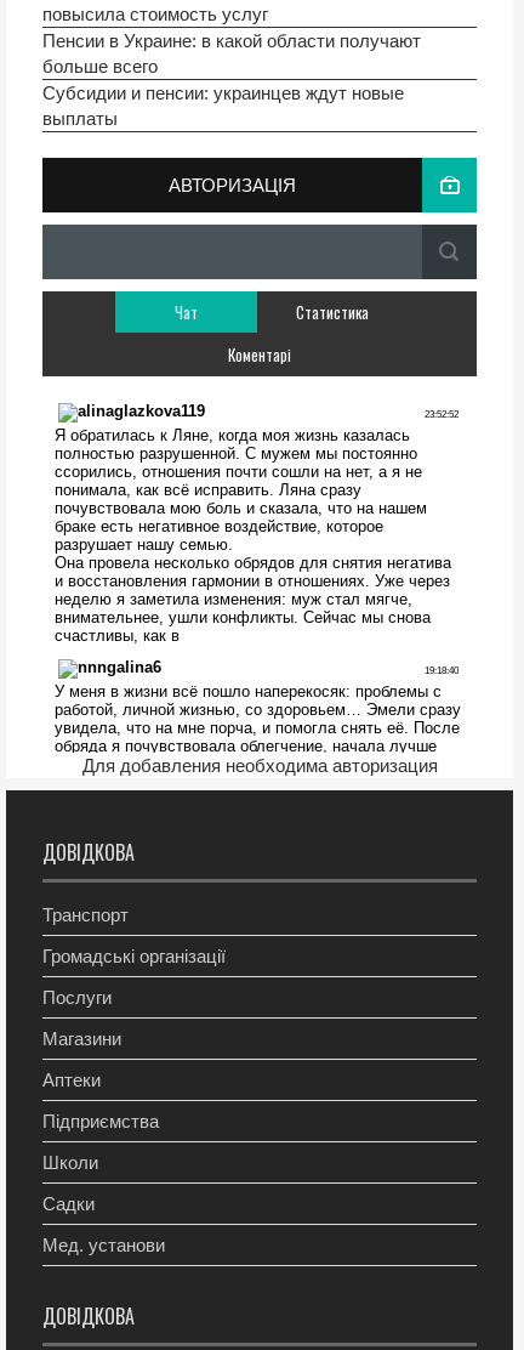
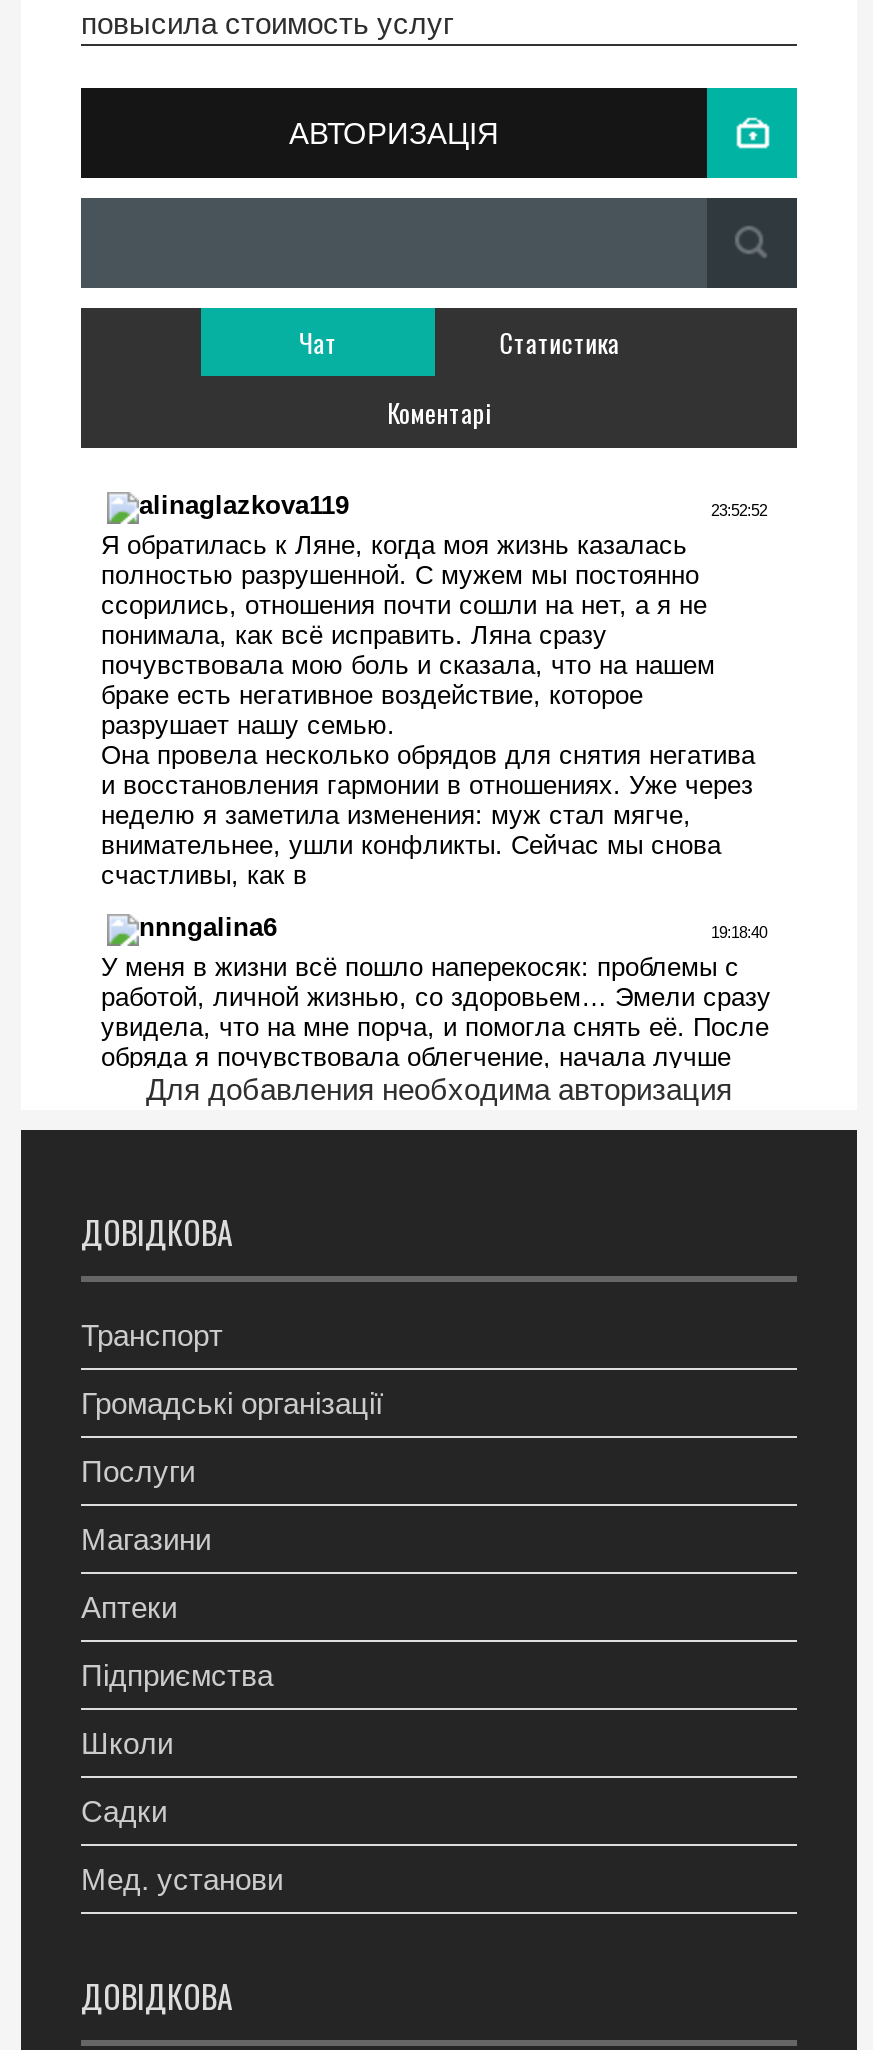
[42,31,421,129] Пенсии в Украине: в какой области получают | больше всего | Субсидии и пенсии: украинцев ждут новые | выплаты -> none

